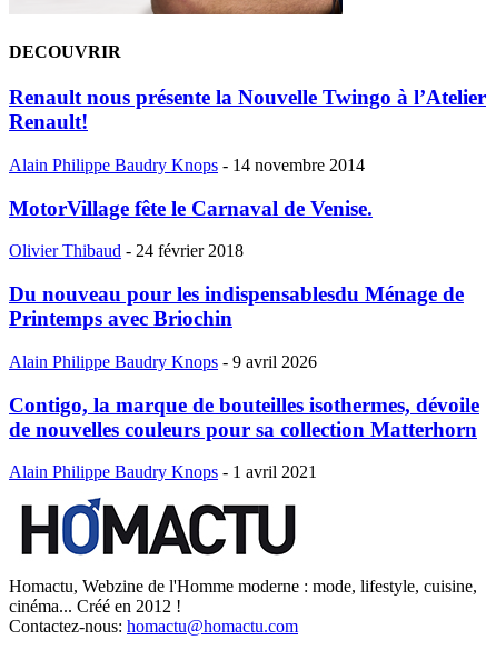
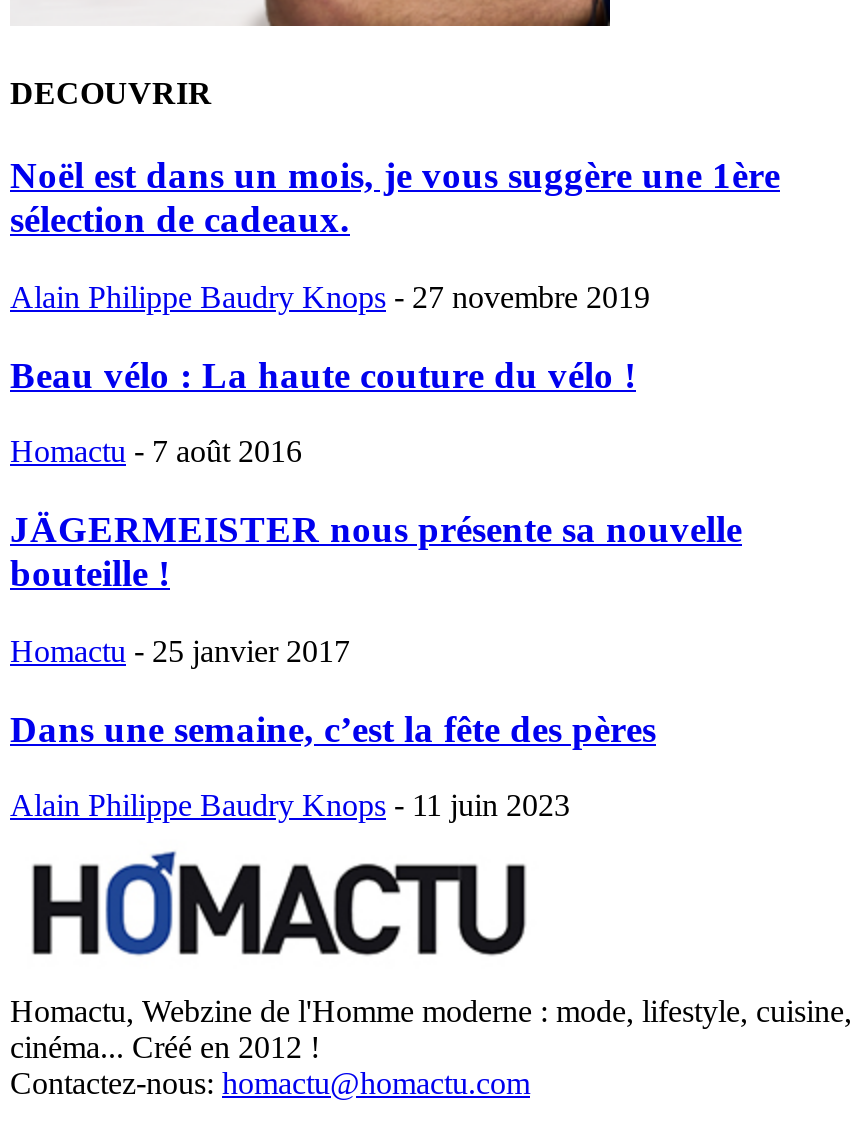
[9,86,486,134] Renault nous présente la Nouvelle Twingo à l’Atelier | Renault! -> [10,155,780,241] Noël est dans un mois, je vous suggère une 1ère | sélection de cadeaux.
[9,156,365,174] Alain Philippe Baudry Knops - 14 novembre 2014 -> [10,280,650,314] Alain Philippe Baudry Knops - 27 novembre 2019
[9,196,373,220] MotorVillage fête le Carnaval de Venise. -> [10,354,636,396] Beau vélo : La haute couture du vélo !
[9,242,244,261] Olivier Thibaud - 24 février 2018 -> [10,435,302,469] Homactu - 7 août 2016
[9,282,464,330] Du nouveau pour les indispensablesdu Ménage de | Printemps avec Briochin -> [10,508,742,594] JÄGERMEISTER nous présente sa nouvelle | bouteille !
[9,352,317,371] Alain Philippe Baudry Knops - 9 avril 2026 -> [10,634,350,668] Homactu - 25 janvier 2017
[9,393,479,441] Contigo, la marque de bouteilles isothermes, dévoile | de nouvelles couleurs pour sa collection Matterhorn -> [10,707,656,749] Dans une semaine, c’est la fête des pères
[9,463,317,481] Alain Philippe Baudry Knops - 1 avril 2021 -> [10,789,570,823] Alain Philippe Baudry Knops - 11 juin 2023

